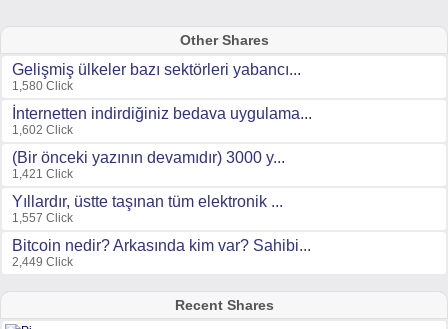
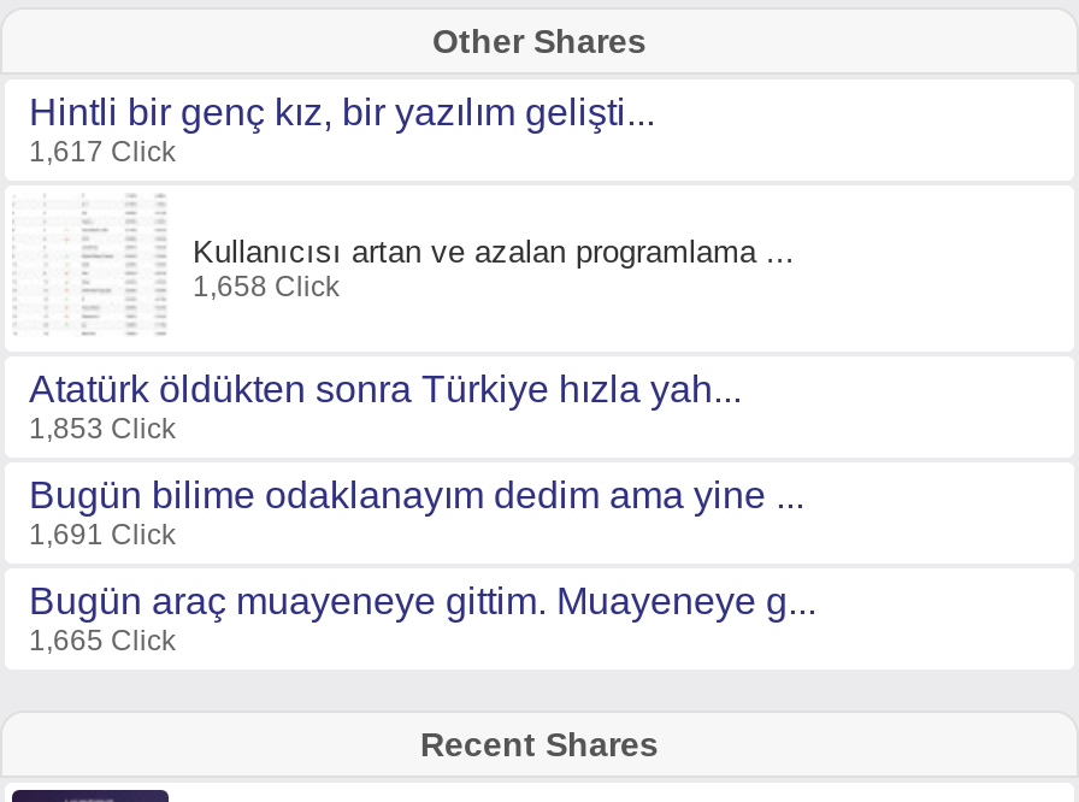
[12,61,301,93] Gelişmiş ülkeler bazı sektörleri yabancı... | 1,580 Click -> [29,92,655,169] Hintli bir genç kız, bir yazılım gelişti... | 1,617 Click
[12,105,312,137] İnternetten indirdiğiniz bedava uygulama... | 1,602 Click -> [193,234,795,303] Kullanıcısı artan ve azalan programlama ... | 1,658 Click
[12,149,285,181] (Bir önceki yazının devamıdır) 3000 y... | 1,421 Click -> [29,368,742,446] Atatürk öldükten sonra Türkiye hızla yah... | 1,853 Click
[12,193,283,225] Yıllardır, üstte taşınan tüm elektronik ... | 1,557 Click -> [29,474,804,552] Bugün bilime odaklanayım dedim ama yine ... | 1,691 Click
[12,237,311,269] Bitcoin nedir? Arkasında kim var? Sahibi... | 2,449 Click -> [29,580,816,657] Bugün araç muayeneye gittim. Muayeneye g... | 1,665 Click

